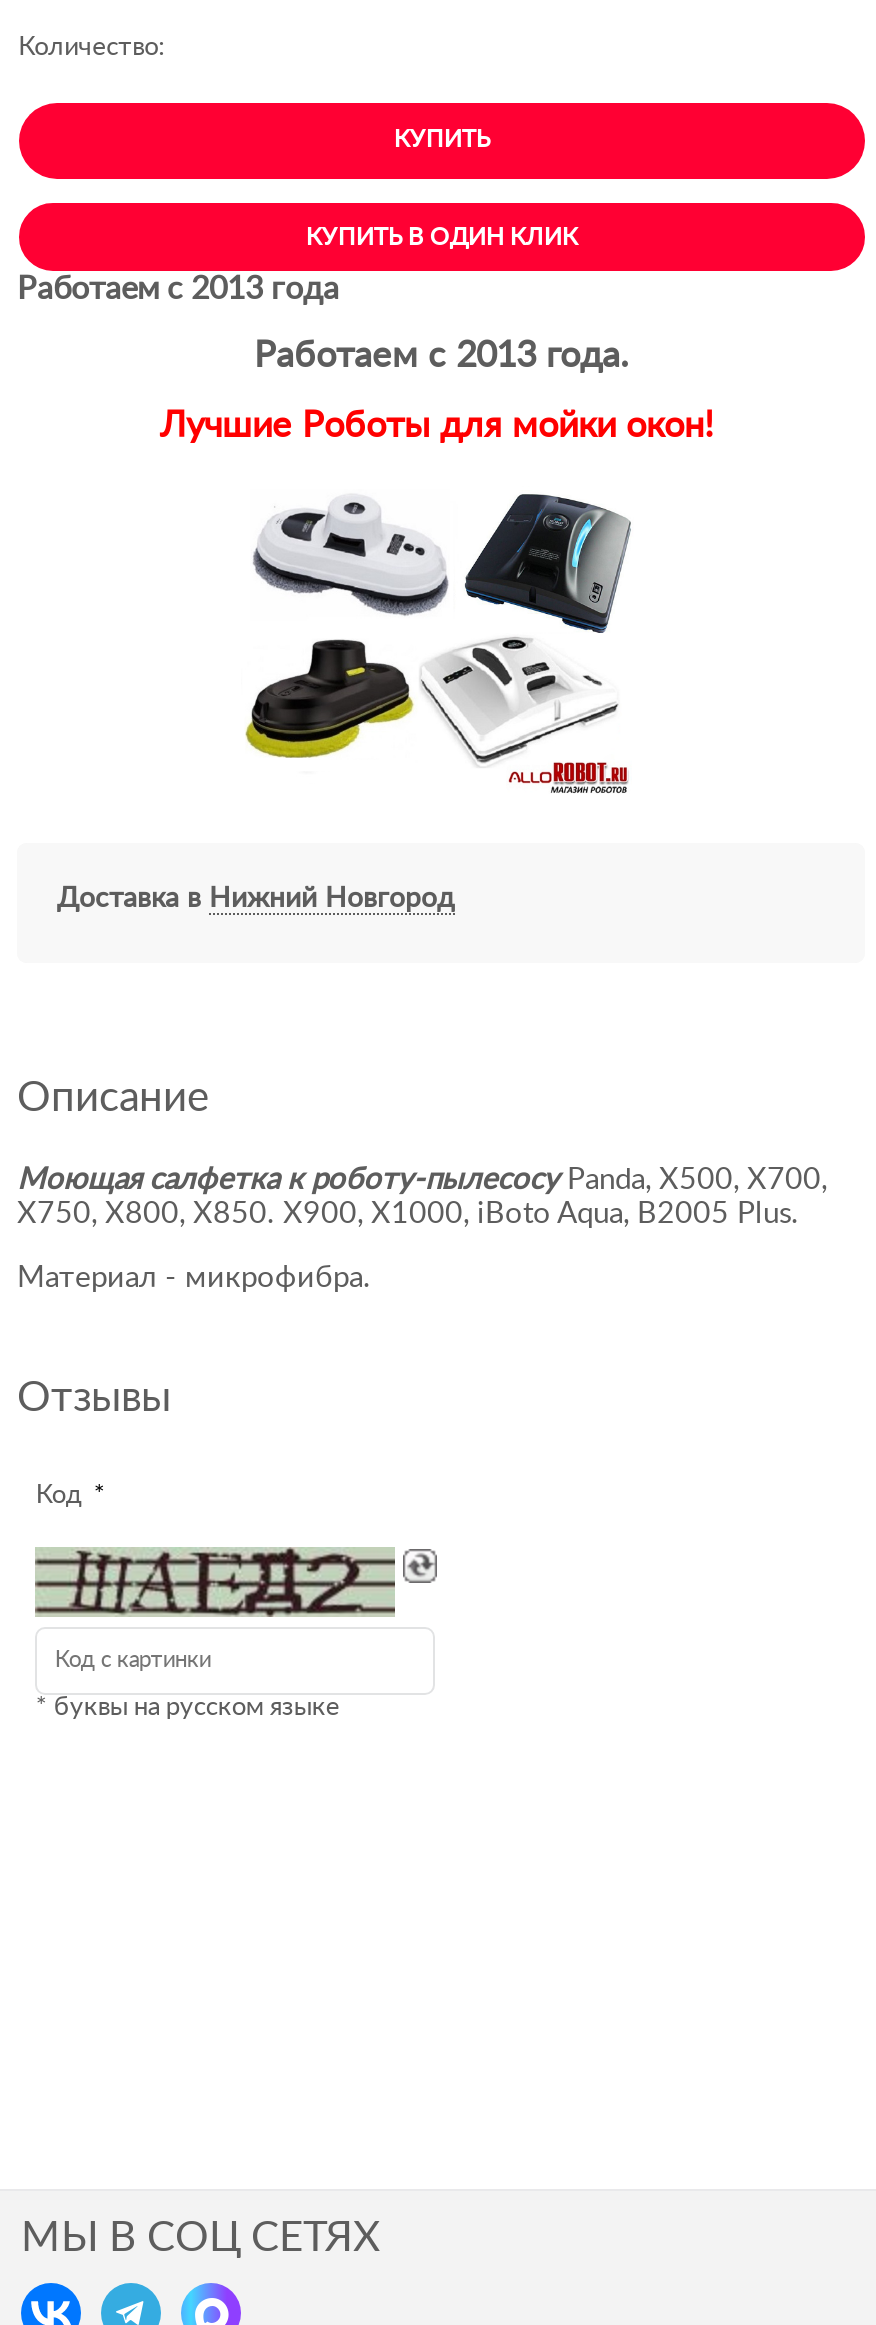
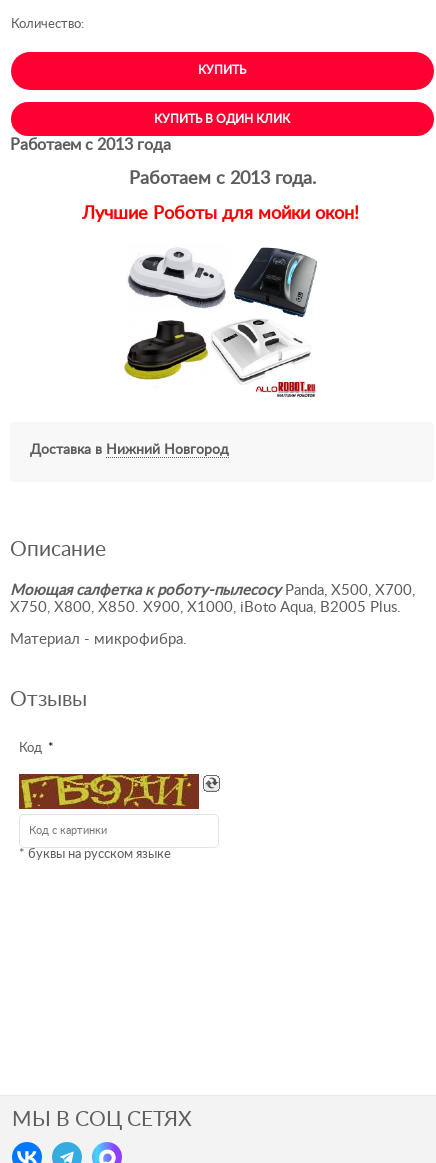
[35,1547,395,1617] [image] -> [18,773,199,809] [image]

